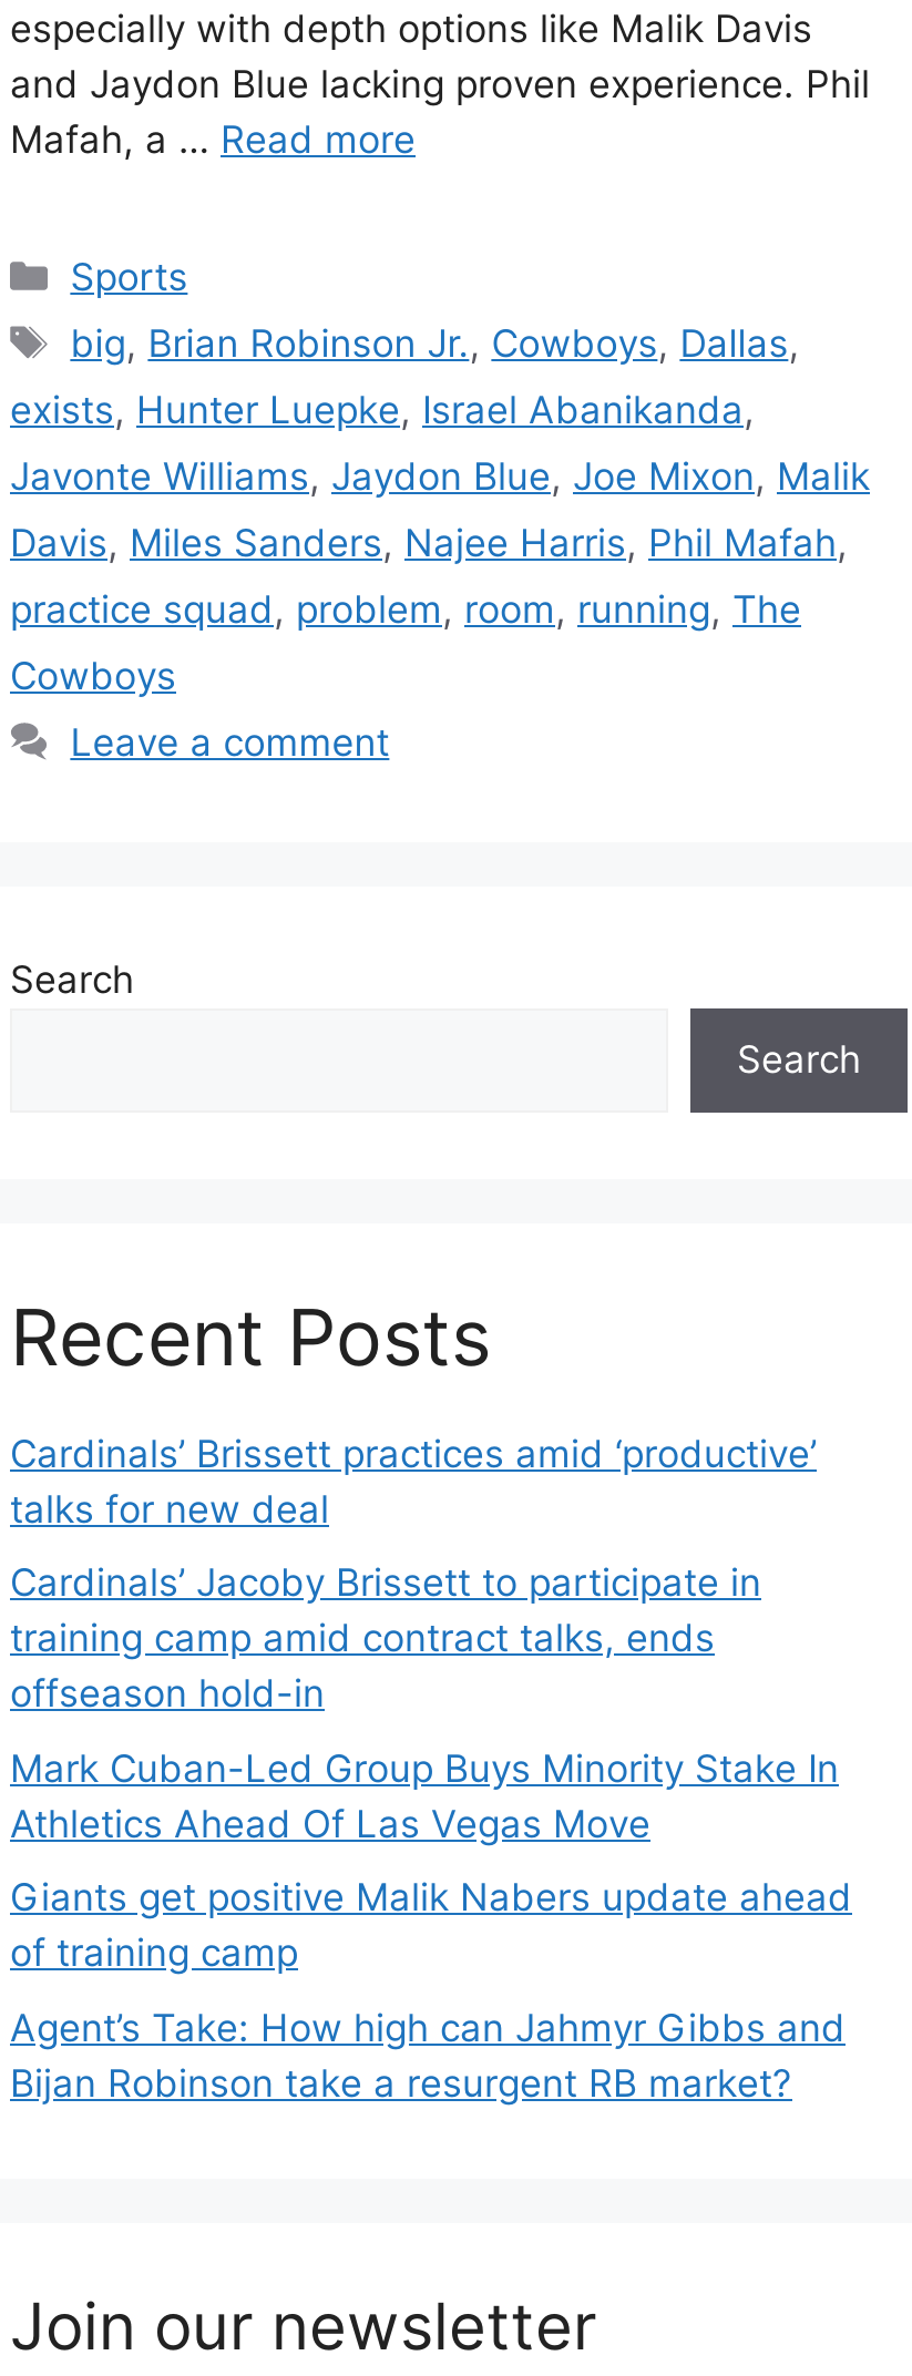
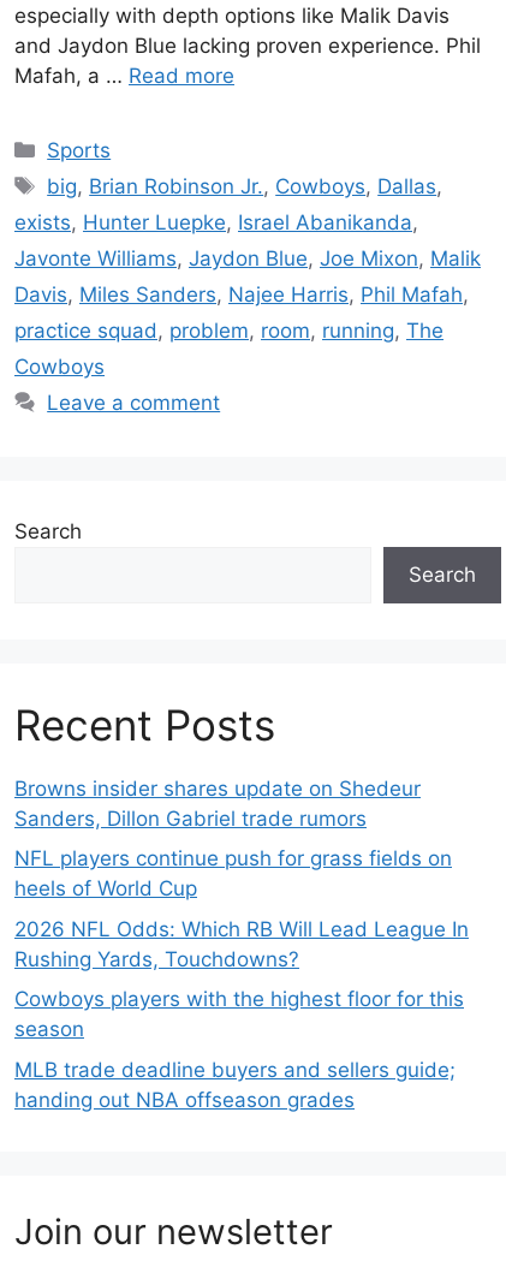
[10,1431,817,1530] Cardinals’ Brissett practices amid ‘productive’ | talks for new deal -> [14,776,421,830] Browns insider shares update on Shedeur | Sanders, Dillon Gabriel trade rumors
[10,1560,761,1716] Cardinals’ Jacoby Brissett to participate in | training camp amid contract talks, ends | offseason hold-in -> [14,846,452,900] NFL players continue push for grass fields on | heels of World Cup
[10,1745,839,1845] Mark Cuban-Led Group Buys Minority Stake In | Athletics Ahead Of Las Vegas Move -> [14,917,469,971] 2026 NFL Odds: Which RB Will Lead League In | Rushing Yards, Touchdowns?
[10,1875,852,1975] Giants get positive Malik Nabers update ahead | of training camp -> [14,987,464,1041] Cowboys players with the highest floor for this | season
[10,2005,846,2104] Agent’s Take: How high can Jahmyr Gibbs and | Bijan Robinson take a resurgent RB market? -> [14,1057,456,1111] MLB trade deadline buyers and sellers guide; | handing out NBA offseason grades

